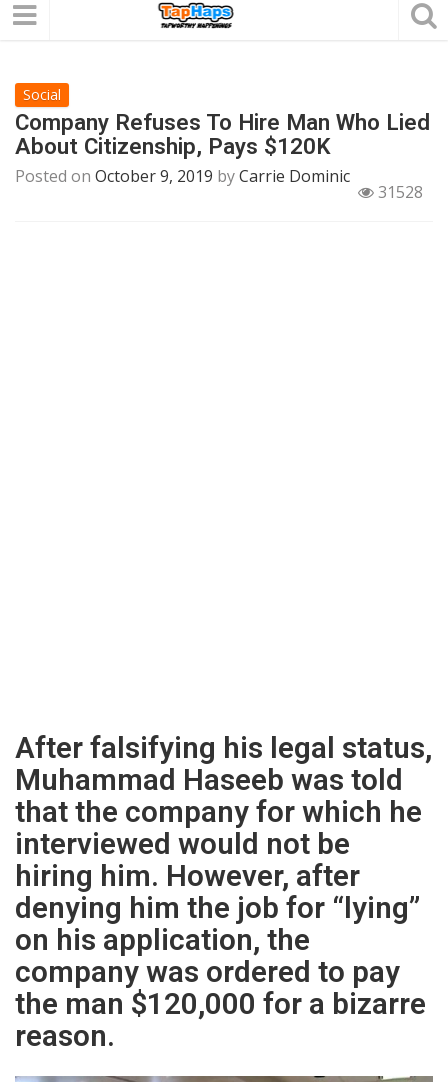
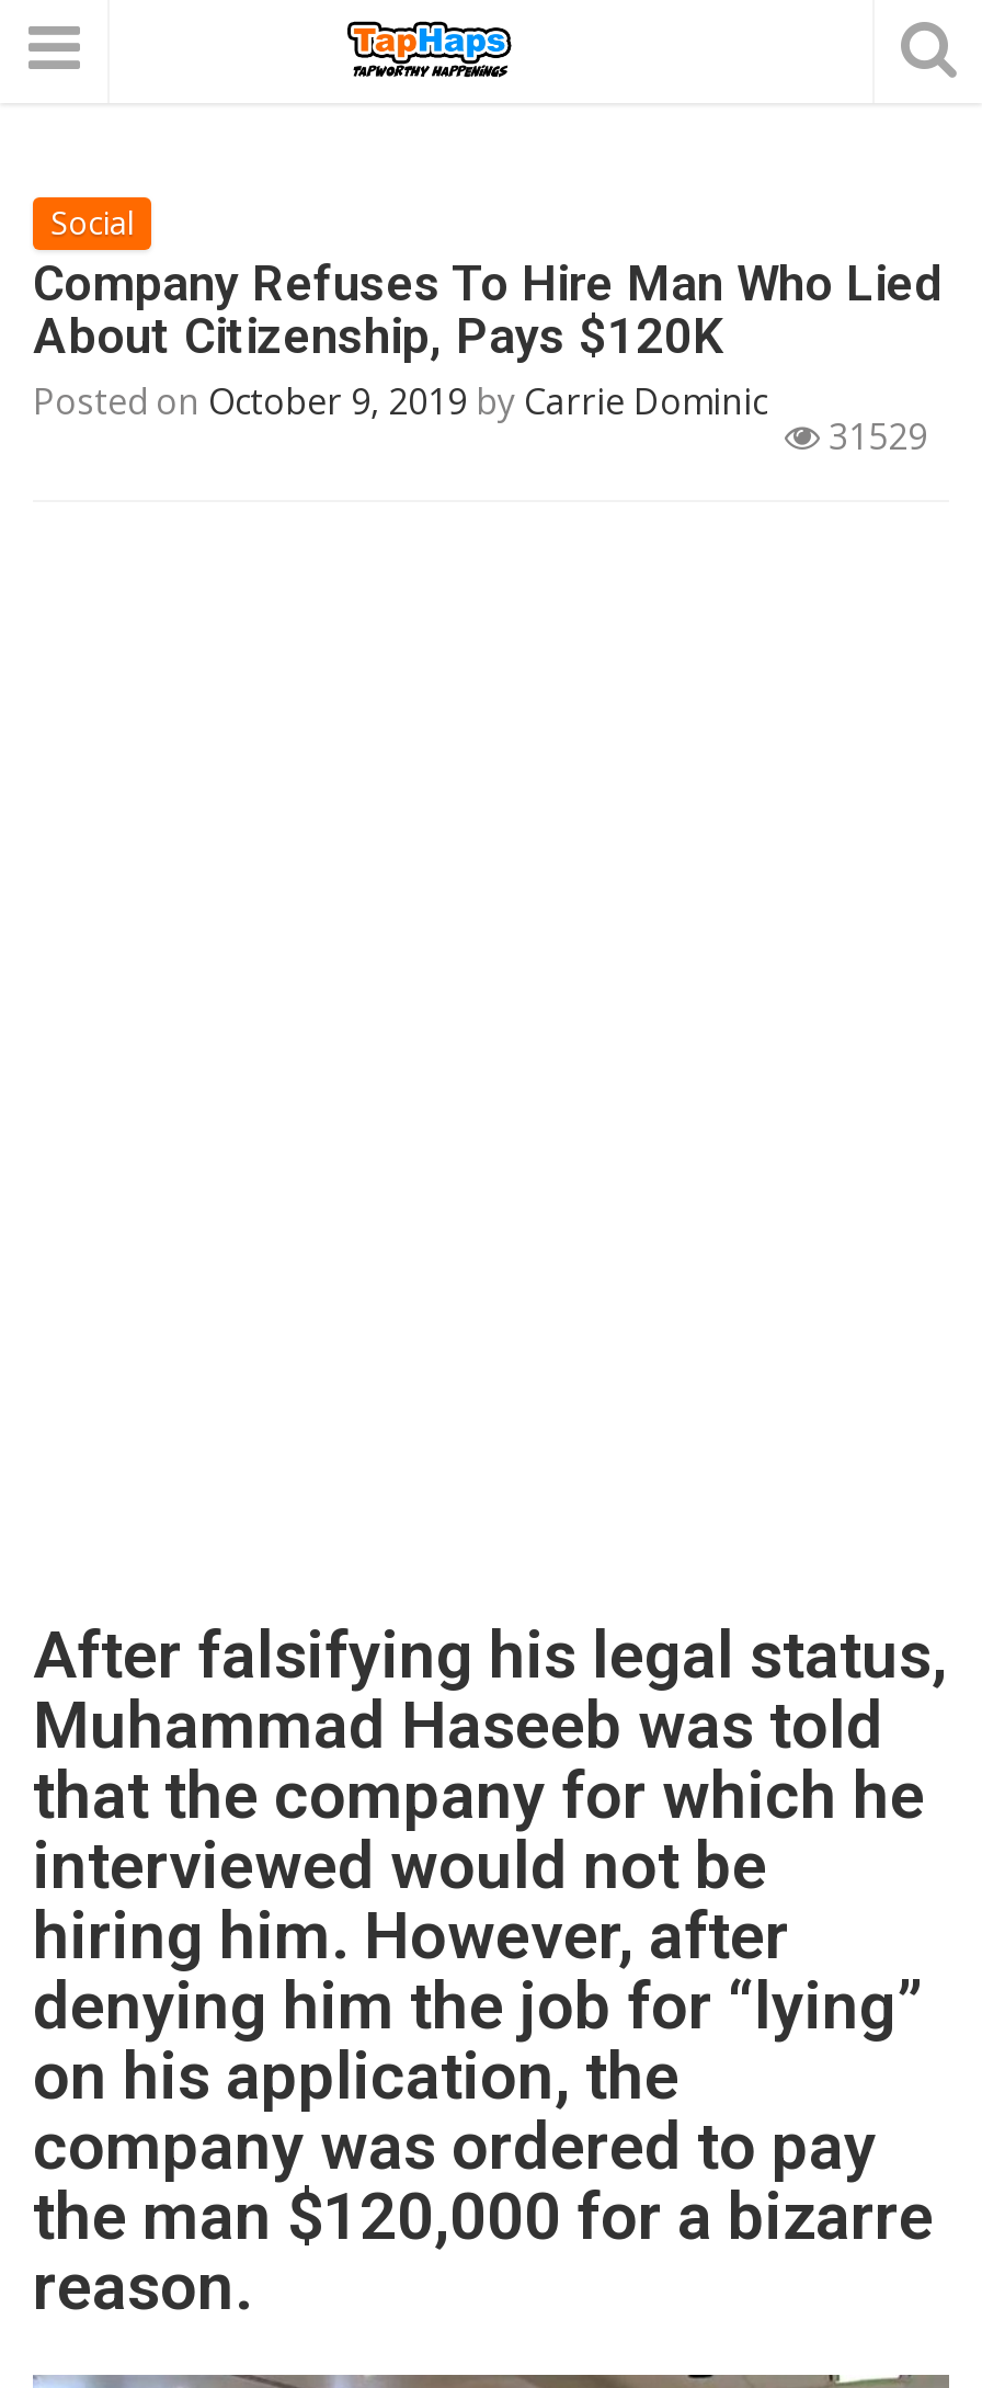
[374,181,423,203] 31528 -> [820,412,927,460] 31529

